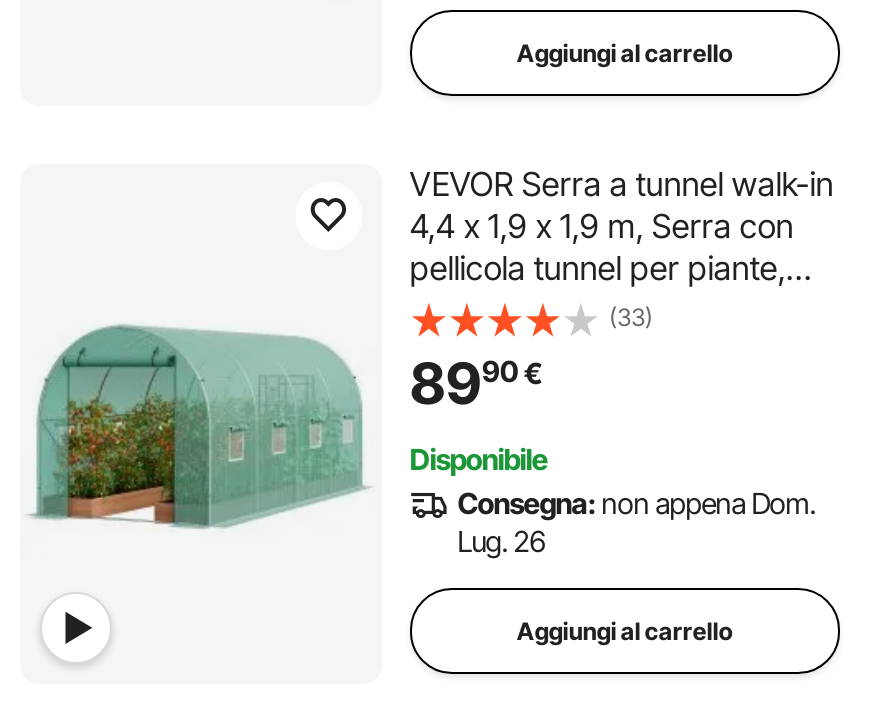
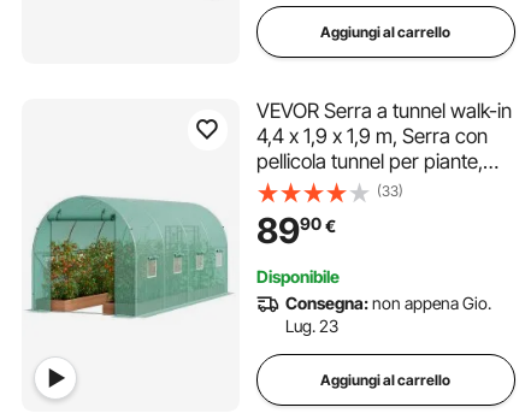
[457,486,815,520] Consegna: non appena Dom. -> [285,292,491,313] Consegna: non appena Gio.
[457,524,545,558] Lug. 26 -> [285,315,338,336] Lug. 23

